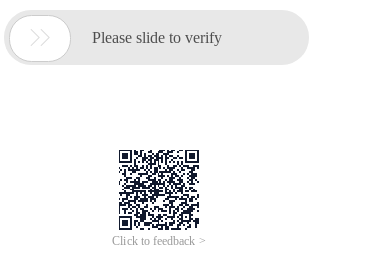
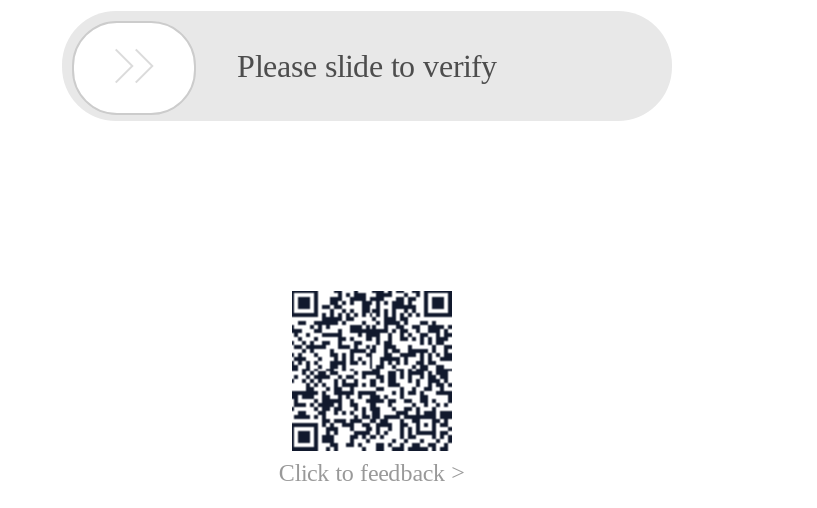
[119,149,199,231] [image] -> [290,291,454,453] [image]

